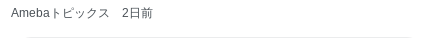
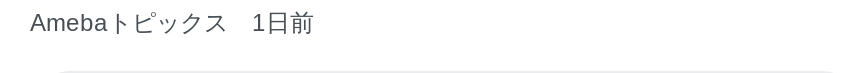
[11,6,153,20] Amebaトピックス 2日前 -> [30,9,314,37] Amebaトピックス 1日前

